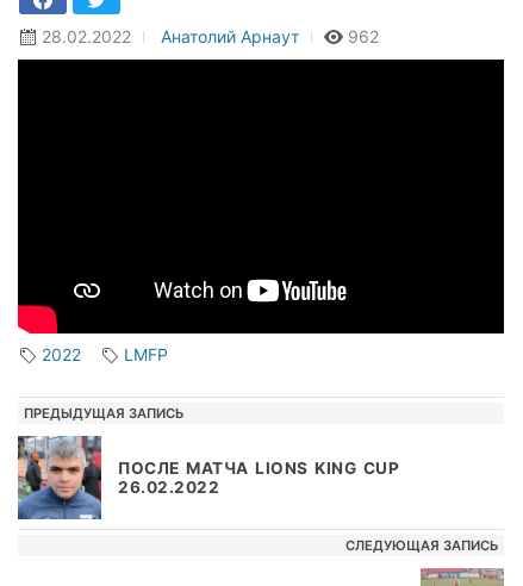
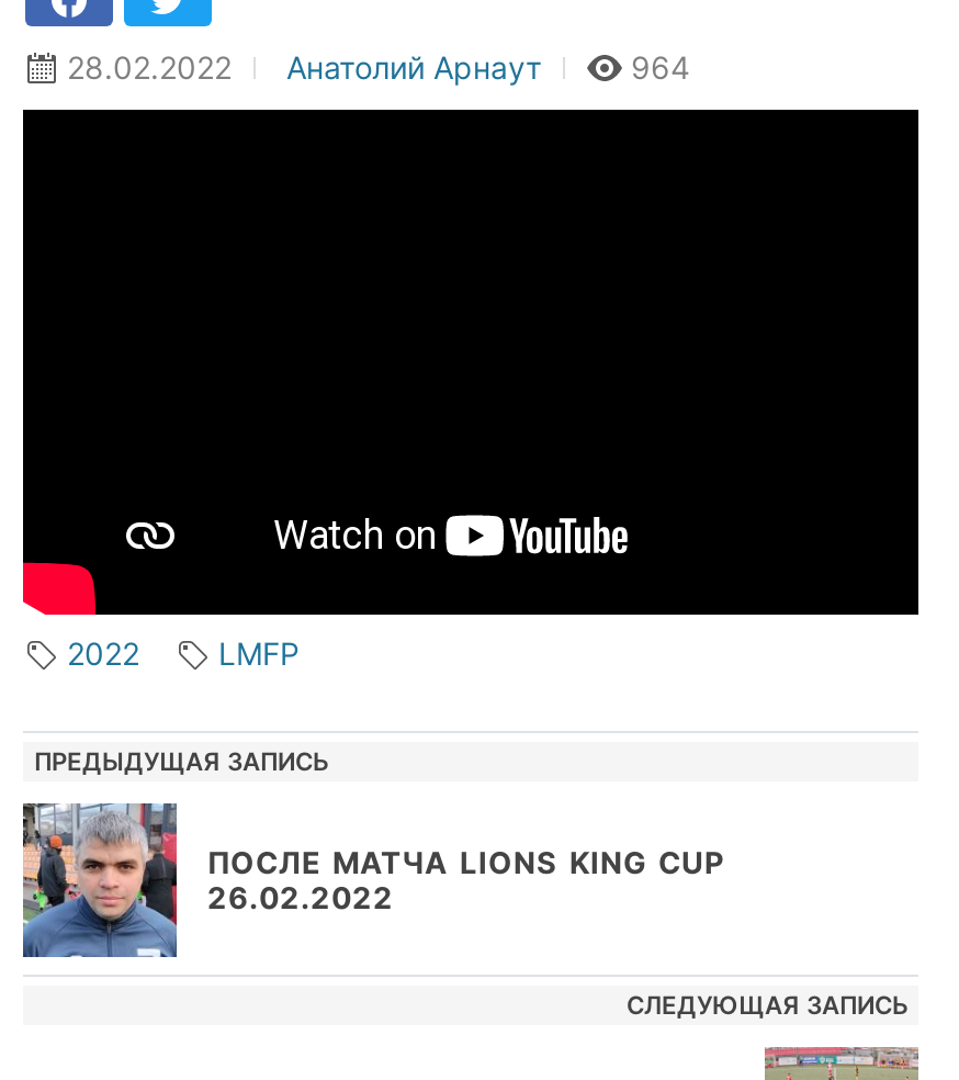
[348,26,379,46] 962 -> [631,47,690,85] 964

